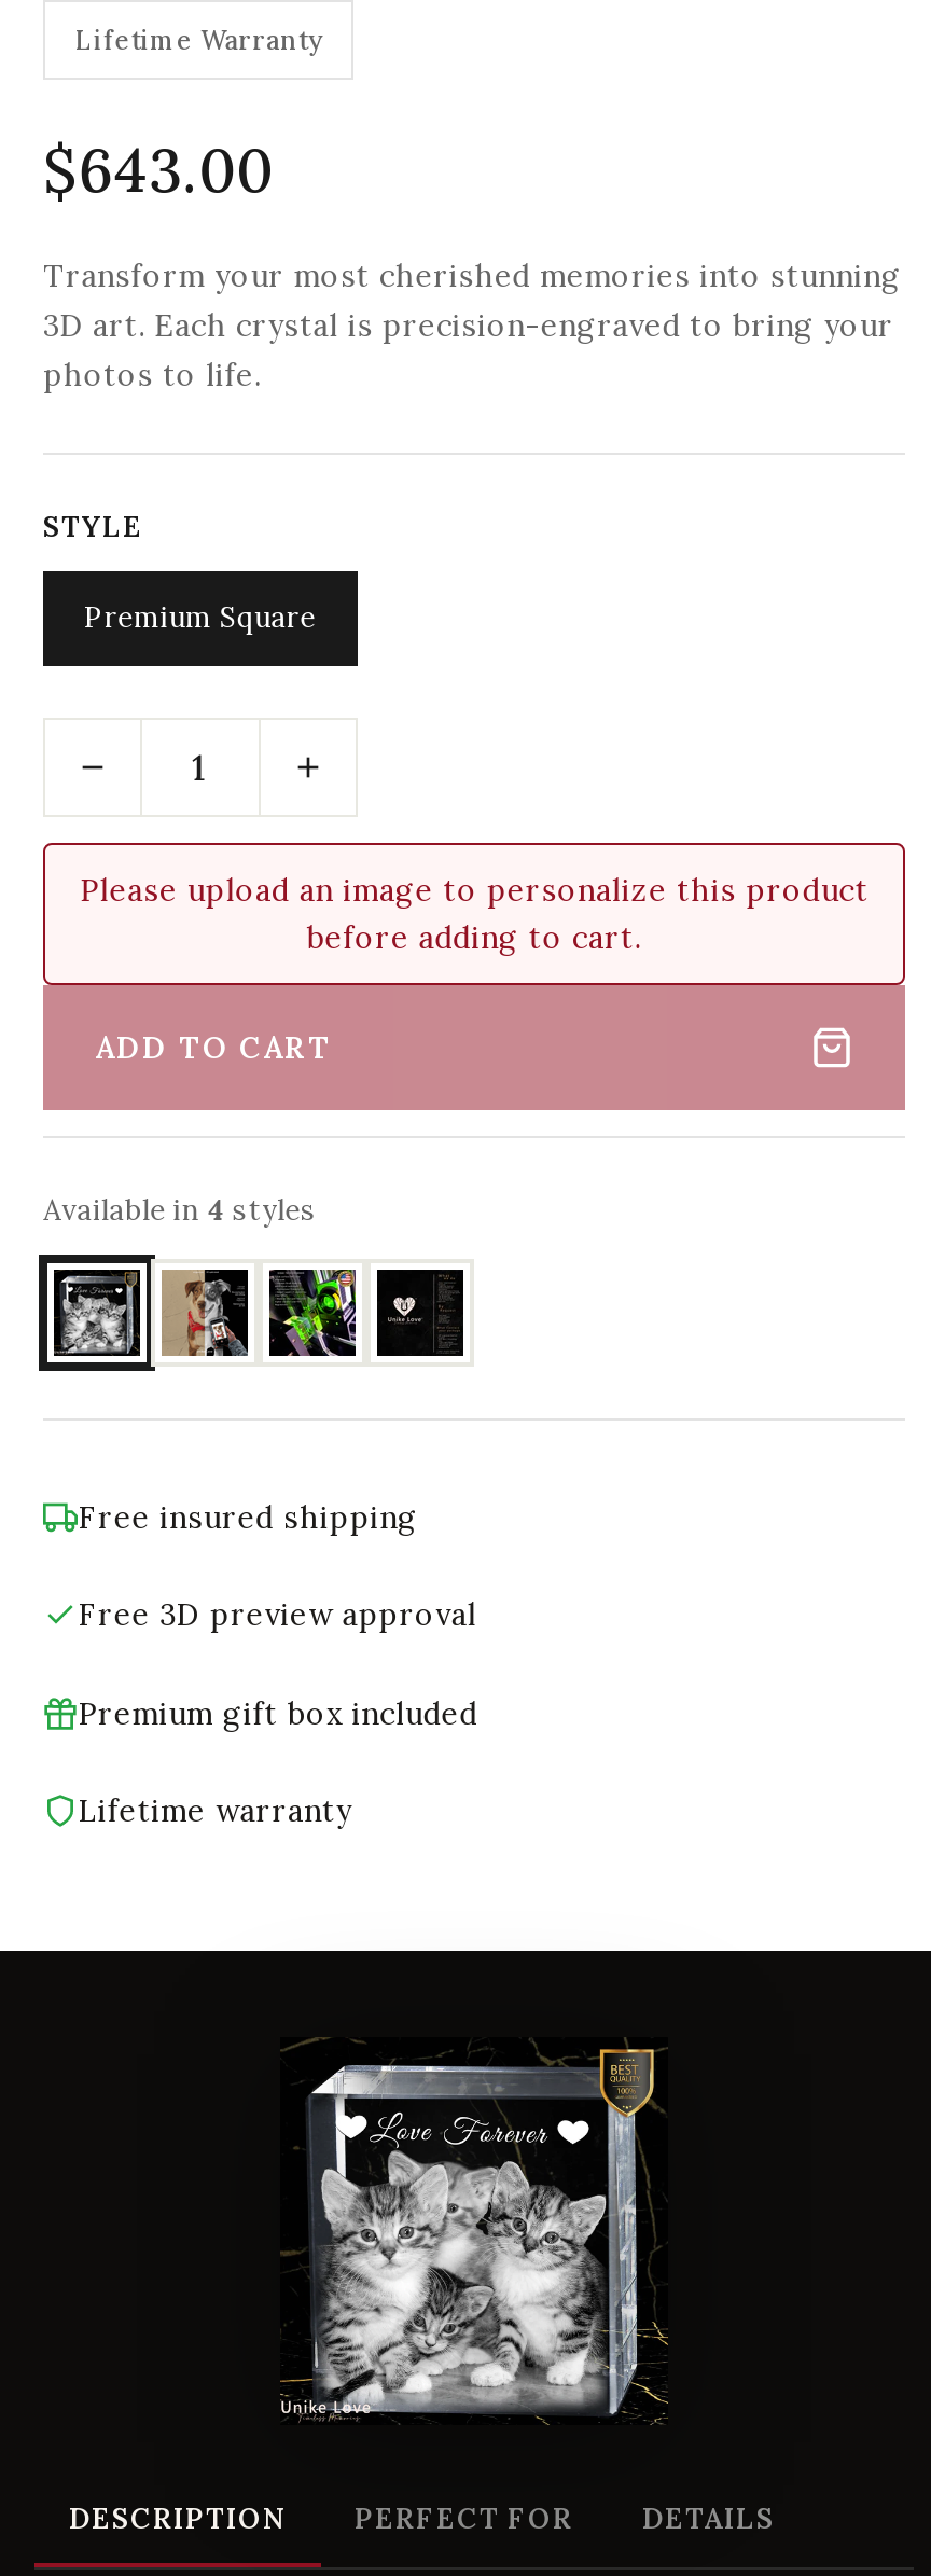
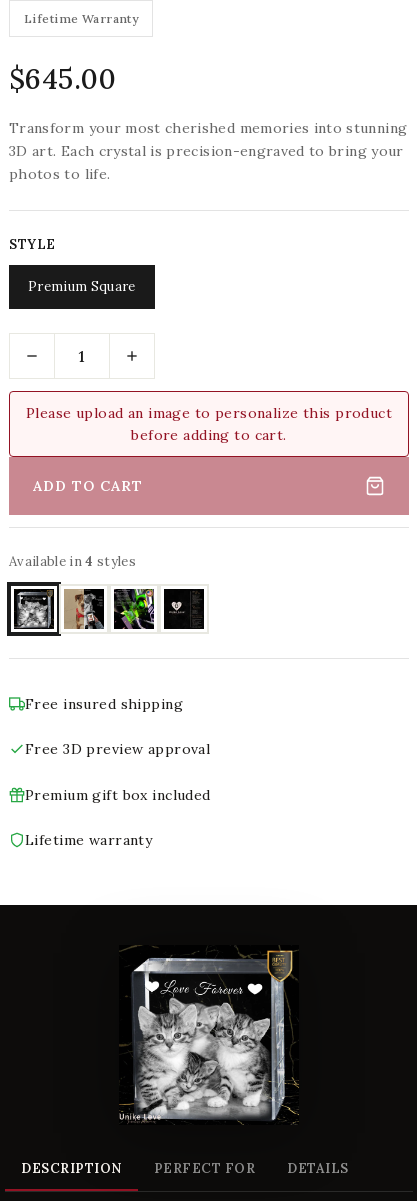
[43,131,274,208] $643.00 -> [9,61,116,97] $645.00

